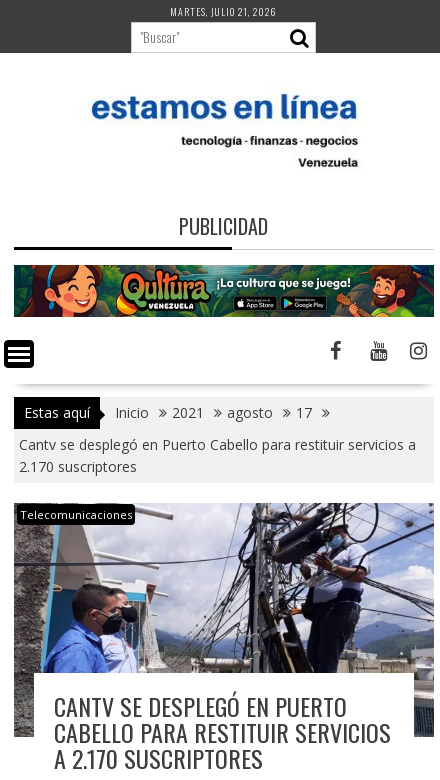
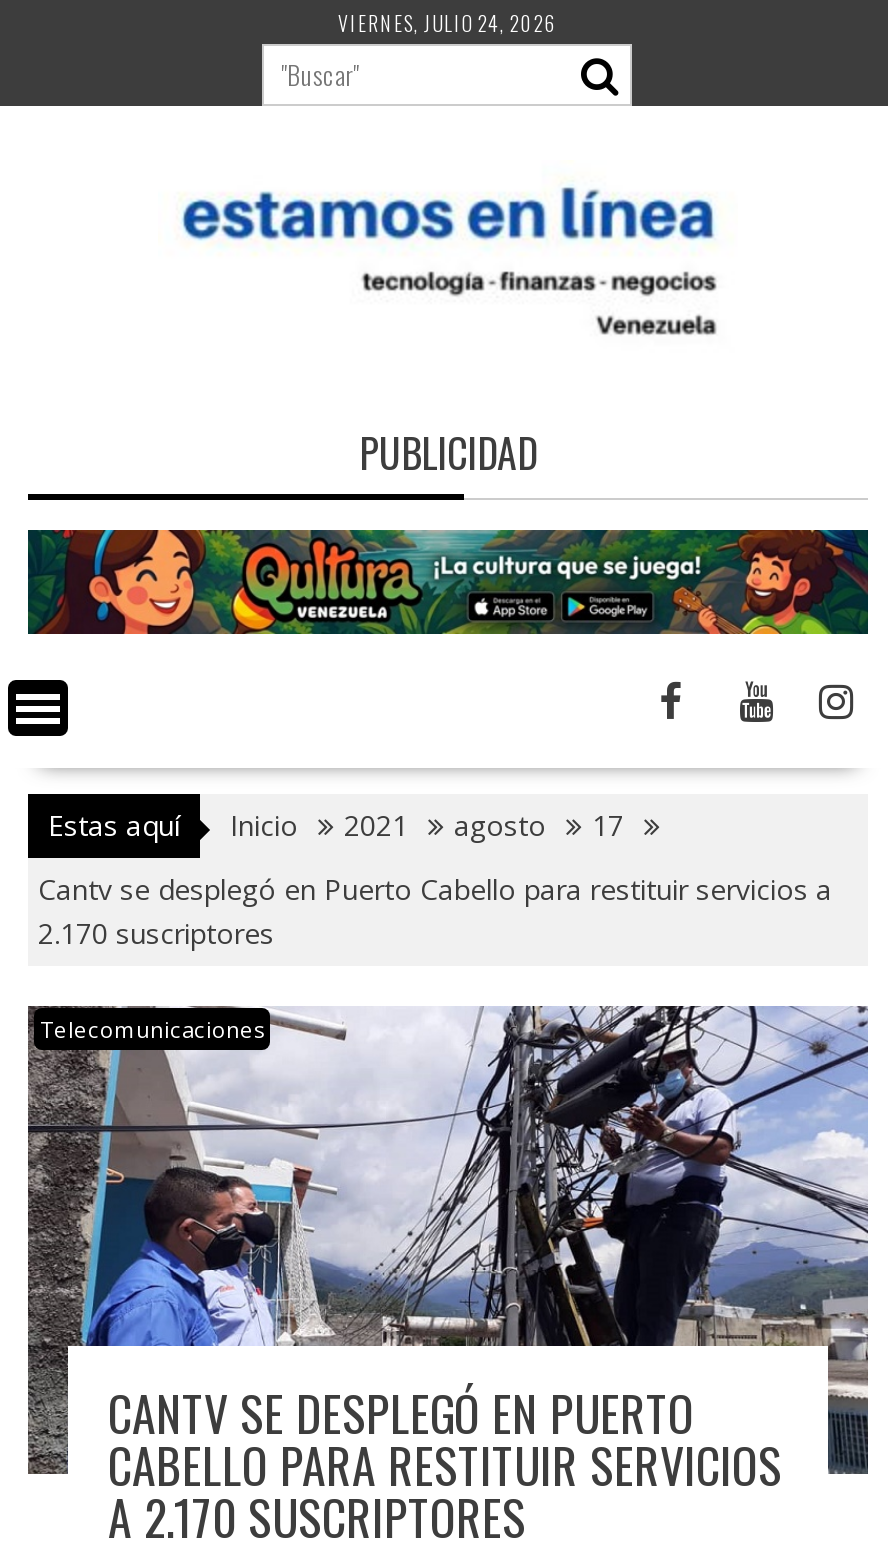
[170,4,277,19] MARTES, JULIO 21, 2026 -> [338,8,558,38] VIERNES, JULIO 24, 2026

